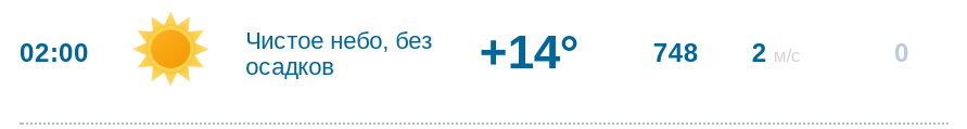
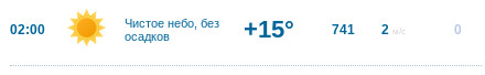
[245,24,579,78] Чистое небо, без +14° -> [125,15,294,42] Чистое небо, без +15°
[653,37,699,67] 748 -> [332,22,355,37] 741

